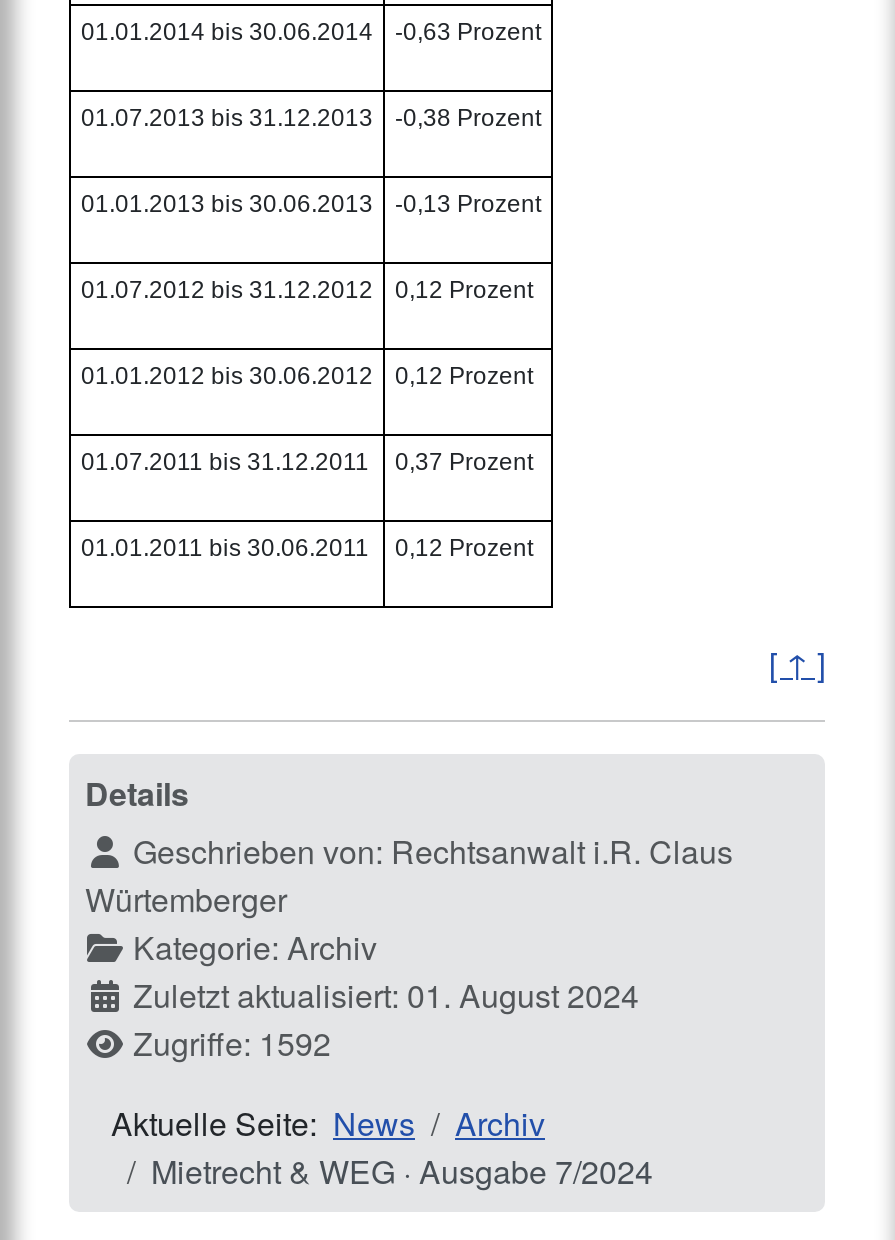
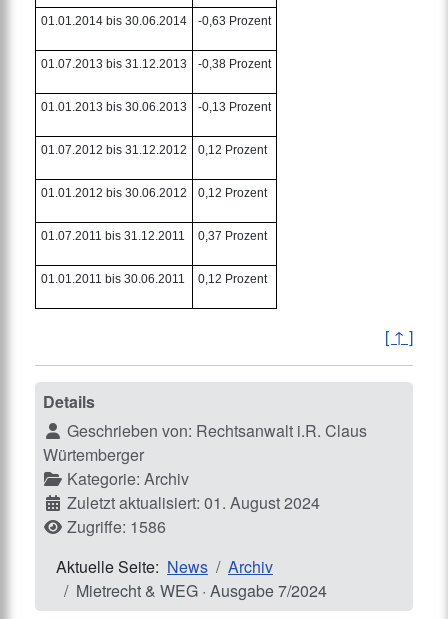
[133,1020,331,1066] Zugriffe: 1592 -> [67,515,166,538] Zugriffe: 1586

